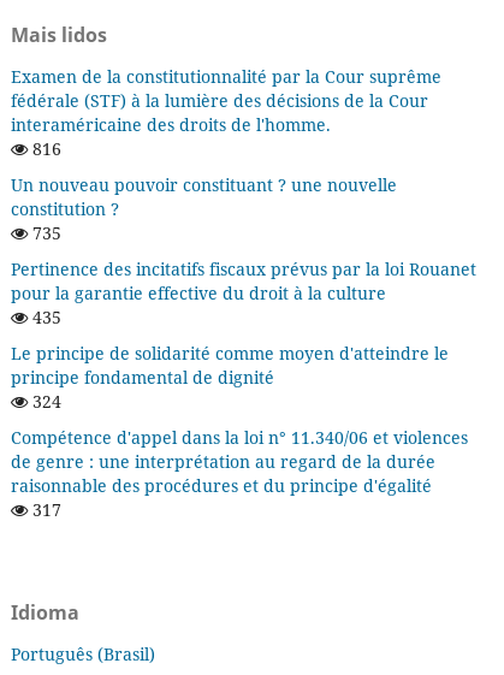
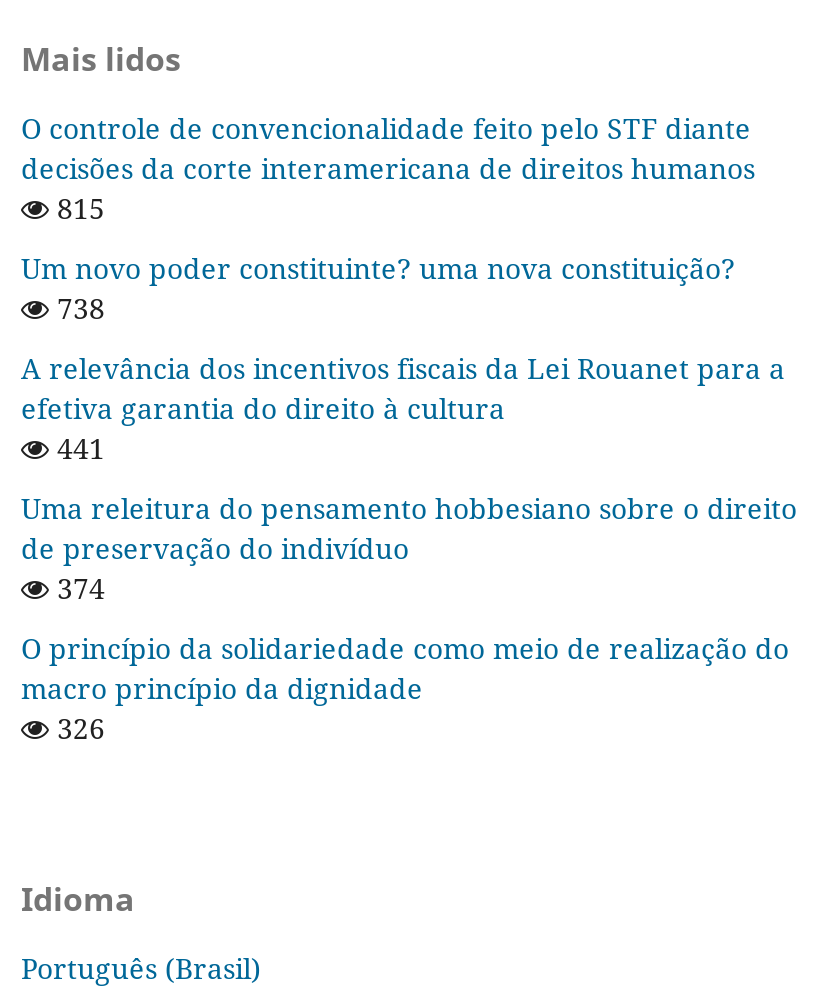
[11,65,441,160] Examen de la constitutionnalité par la Cour suprême | fédérale (STF) à la lumière des décisions de la Cour | interaméricaine des droits de l'homme. | 816 -> [21,109,755,227] O controle de convencionalidade feito pelo STF diante | decisões da corte interamericana de direitos humanos | 815
[11,173,397,244] Un nouveau pouvoir constituant ? une nouvelle | constitution ? | 735 -> [21,249,735,327] Um novo poder constituinte? uma nova constituição? | 738
[11,257,476,328] Pertinence des incitatifs fiscaux prévus par la loi Rouanet | pour la garantie effective du droit à la culture | 435 -> [21,349,785,467] A relevância dos incentivos fiscais da Lei Rouanet para a | efetiva garantia do direito à cultura | 441
[11,341,449,412] Le principe de solidarité comme moyen d'atteindre le | principe fondamental de dignité | 324 -> [21,489,797,607] Uma releitura do pensamento hobbesiano sobre o direito | de preservação do indivíduo | 374
[11,426,468,521] Compétence d'appel dans la loi n° 11.340/06 et violences | de genre : une interprétation au regard de la durée | raisonnable des procédures et du principe d'égalité | 317 -> [21,629,789,747] O princípio da solidariedade como meio de realização do | macro princípio da dignidade | 326

